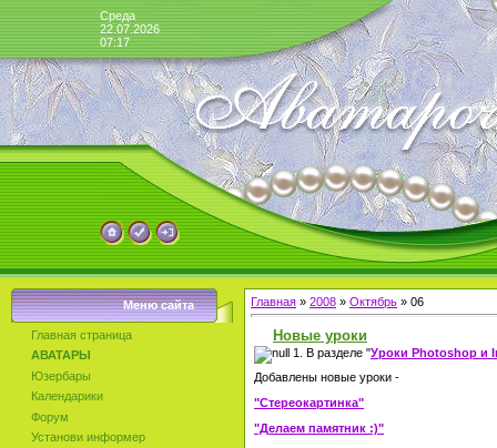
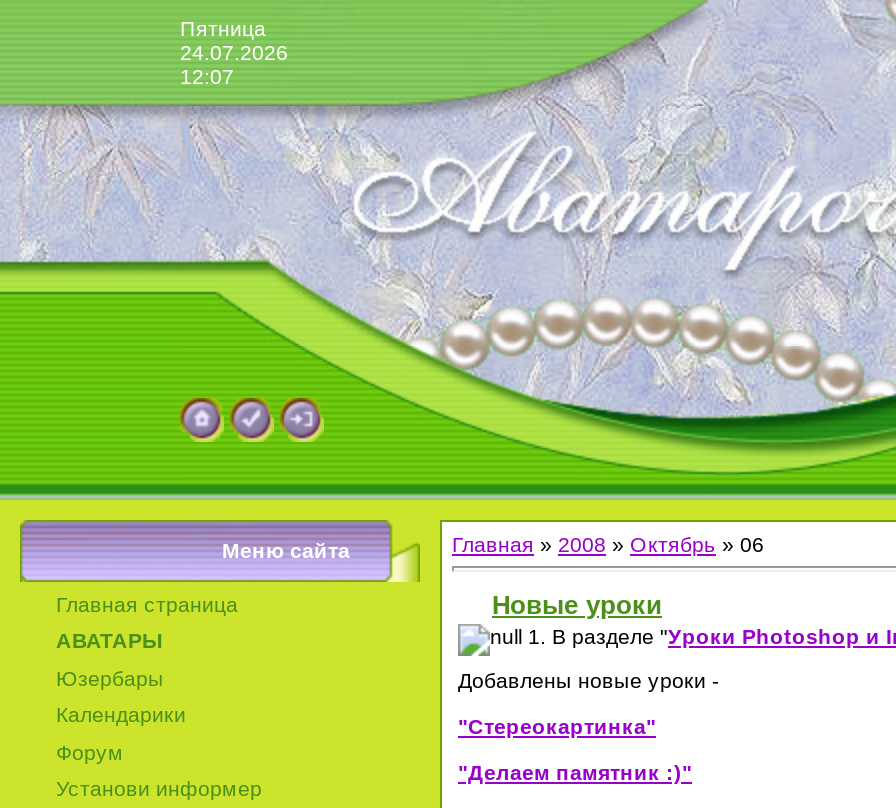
[100,9,160,49] Среда | 22.07.2026 | 07:17 -> [180,16,288,88] Пятница | 24.07.2026 | 12:07

